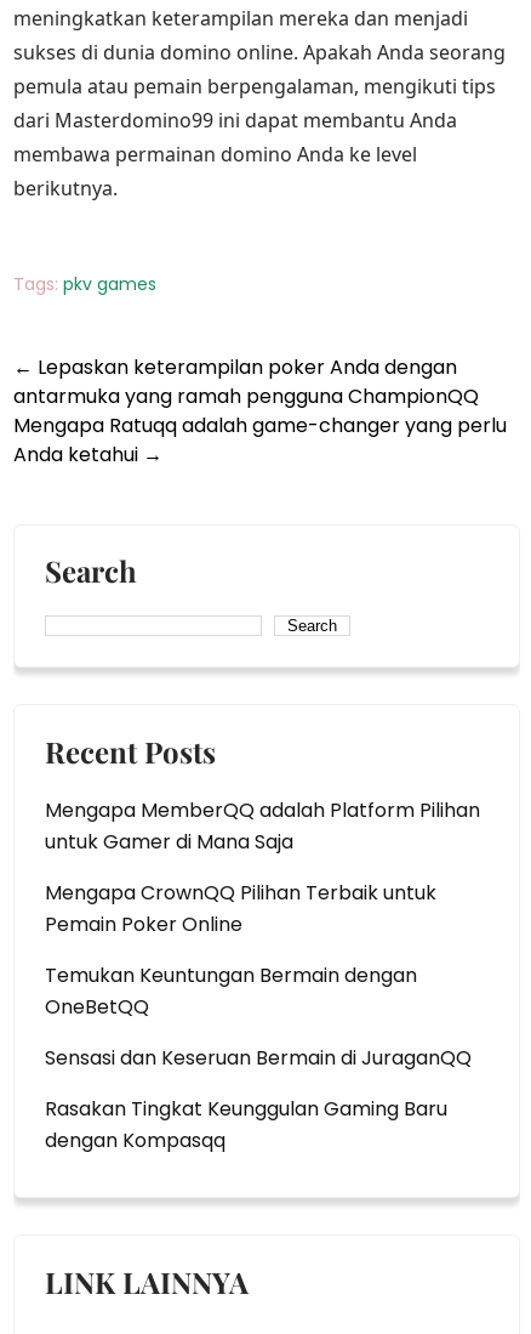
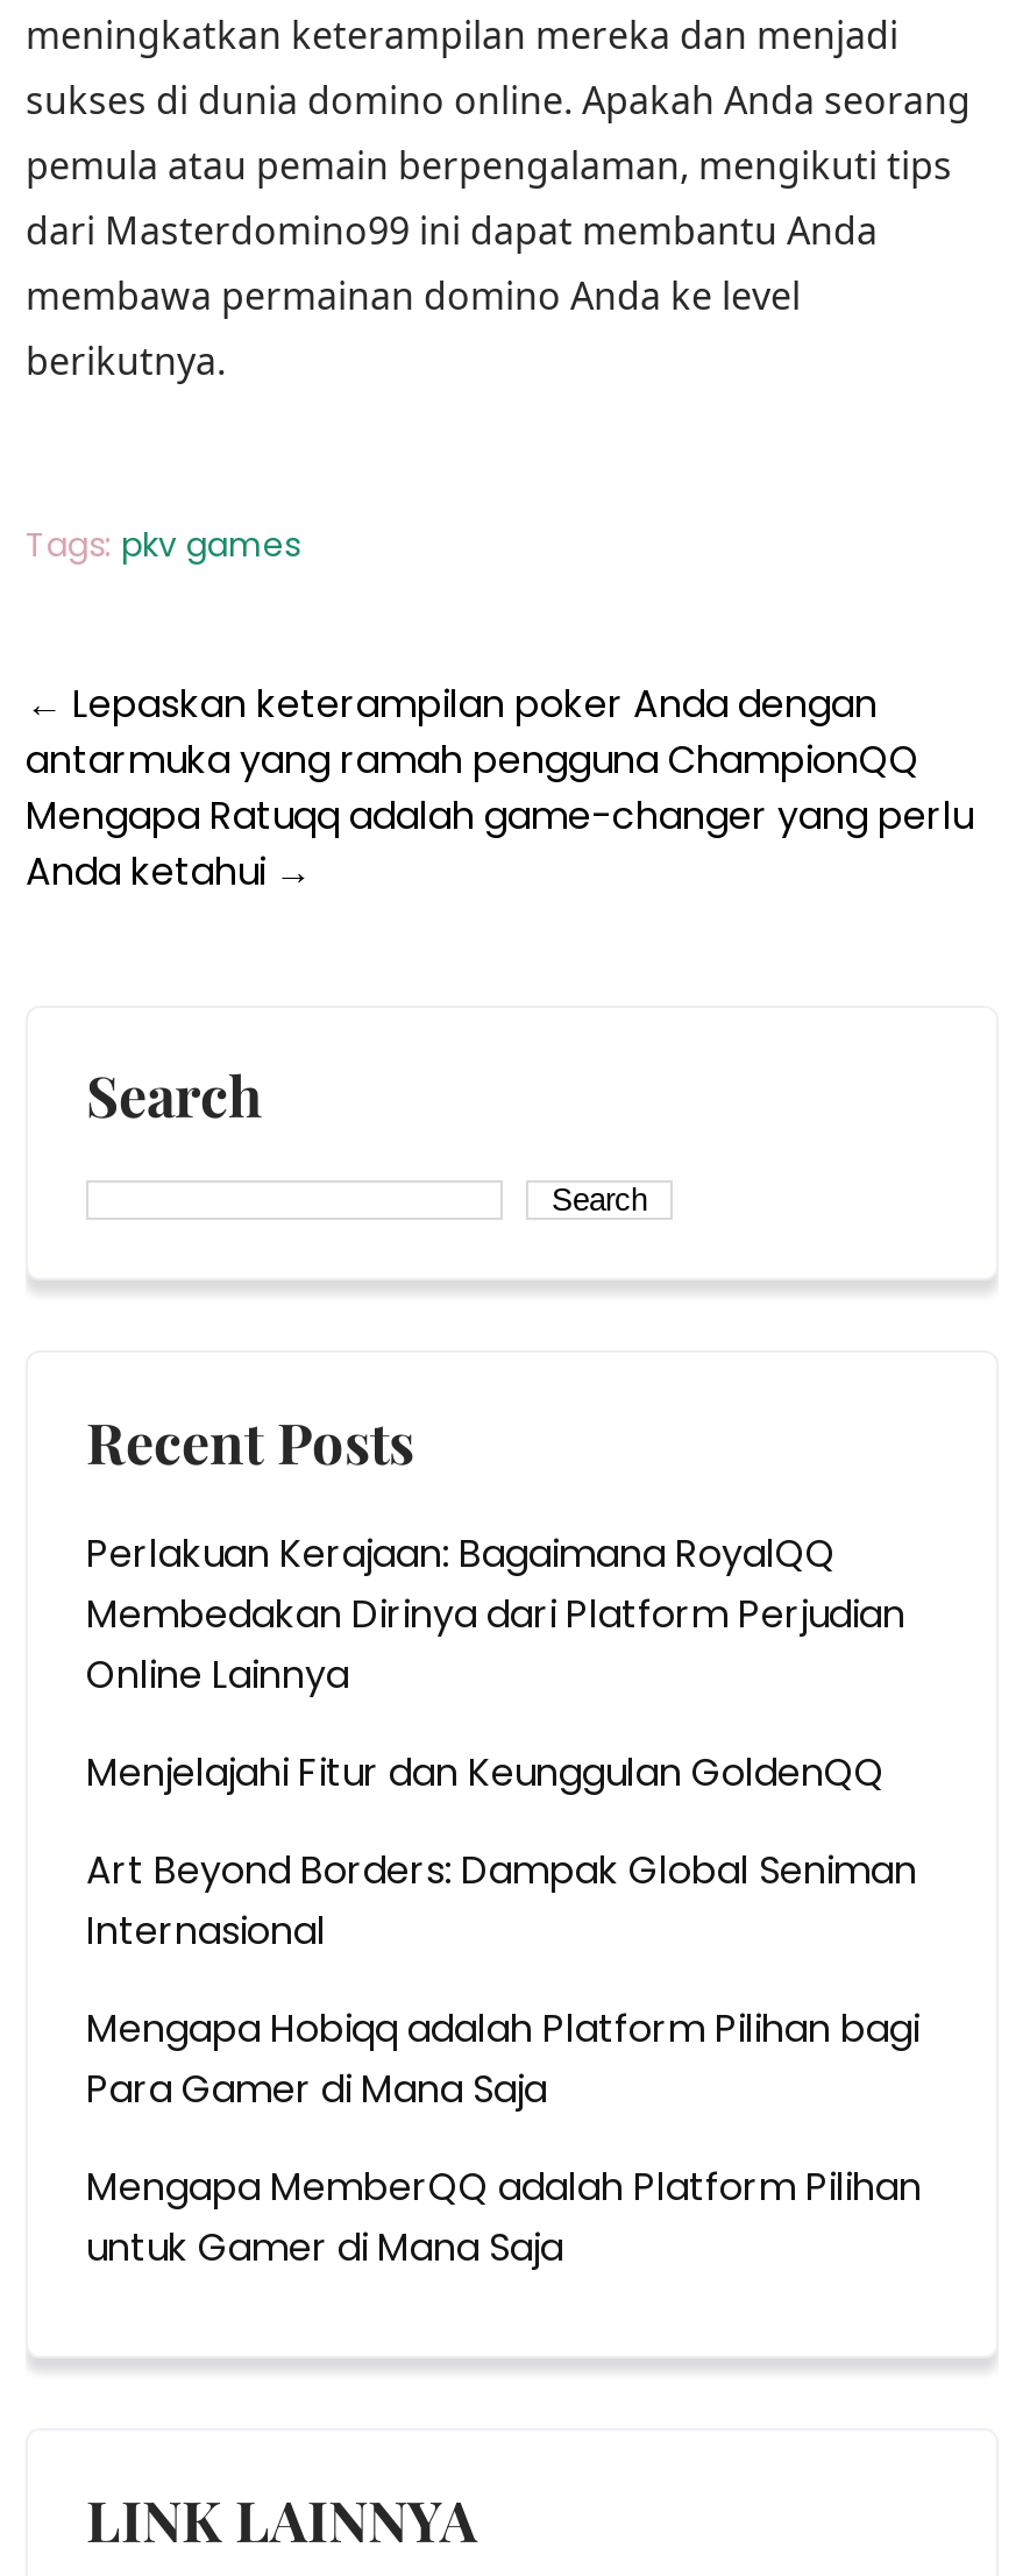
none -> [86,1527,919,2116] Perlakuan Kerajaan: Bagaimana RoyalQQ | Membedakan Dirinya dari Platform Perjudian | Online Lainnya | Menjelajahi Fitur dan Keunggulan GoldenQQ | Art Beyond Borders: Dampak Global Seniman | Internasional | Mengapa Hobiqq adalah Platform Pilihan bagi | Para Gamer di Mana Saja
moved [45,796,480,856] -> [86,2160,922,2275]: Mengapa MemberQQ adalah Platform Pilihan | untuk Gamer di Mana Saja
[45,879,472,1154] Mengapa CrownQQ Pilihan Terbaik untuk | Pemain Poker Online | Temukan Keuntungan Bermain dengan | OneBetQQ | Sensasi dan Keseruan Bermain di JuraganQQ | Rasakan Tingkat Keunggulan Gaming Baru | dengan Kompasqq -> none

